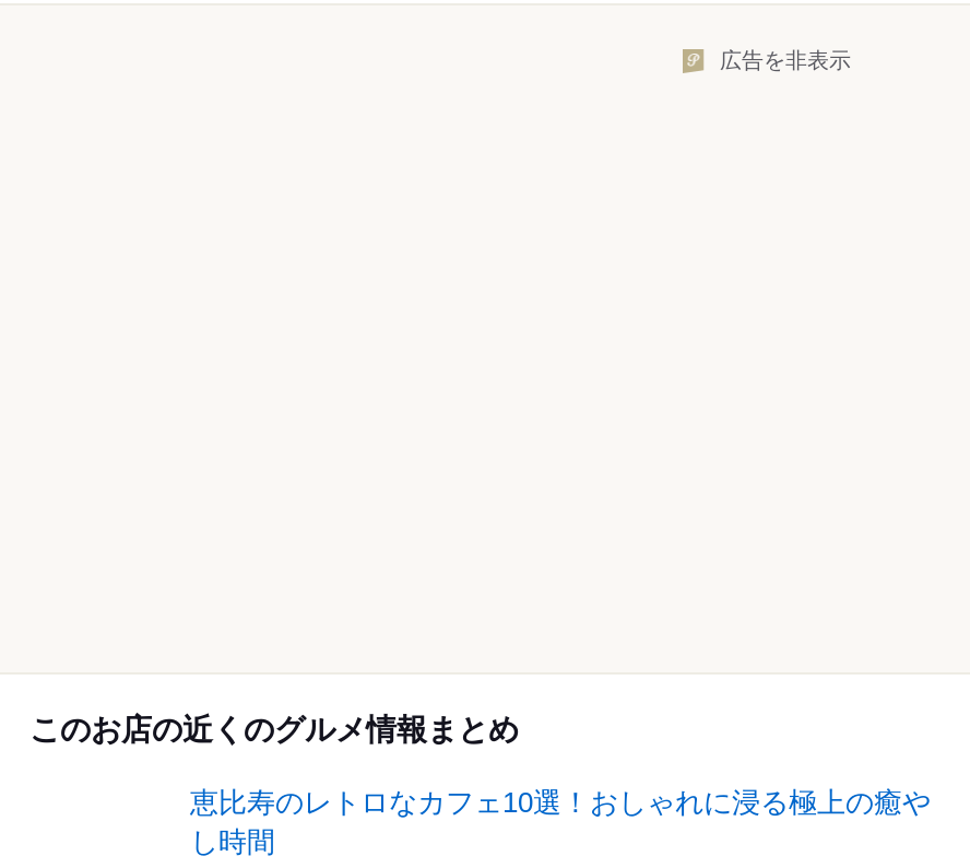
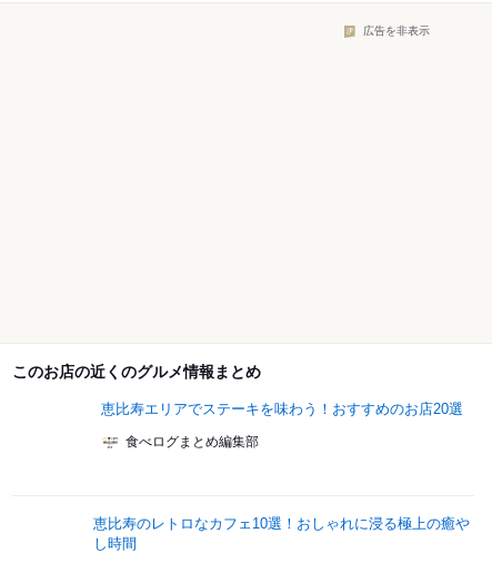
none -> [101,401,463,450] 恵比寿エリアでステーキを味わう！おすすめのお店20選 | 食べログまとめ編集部

